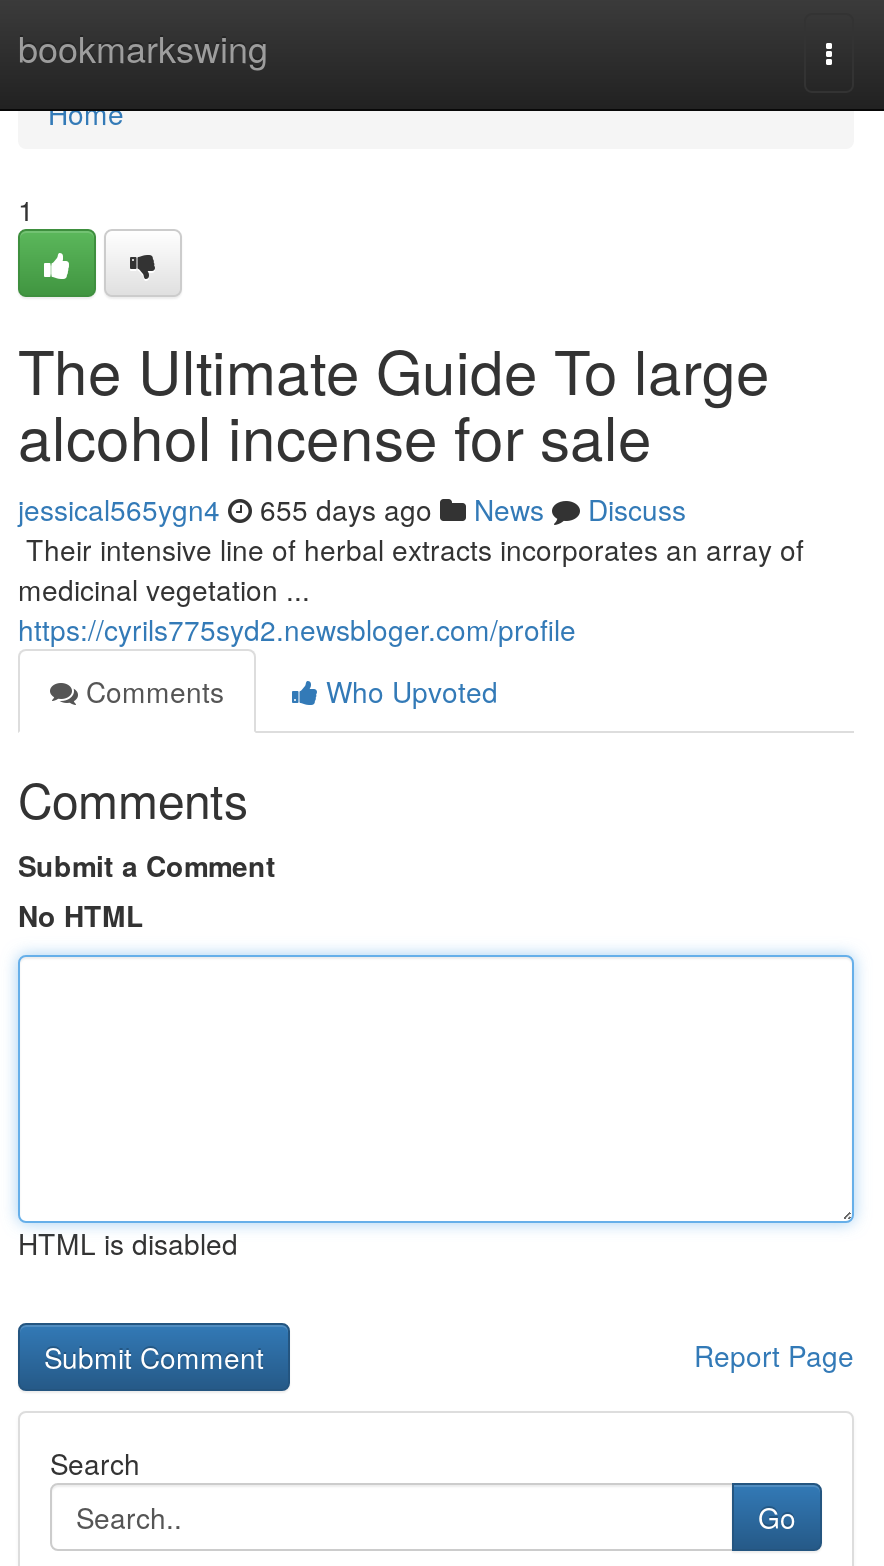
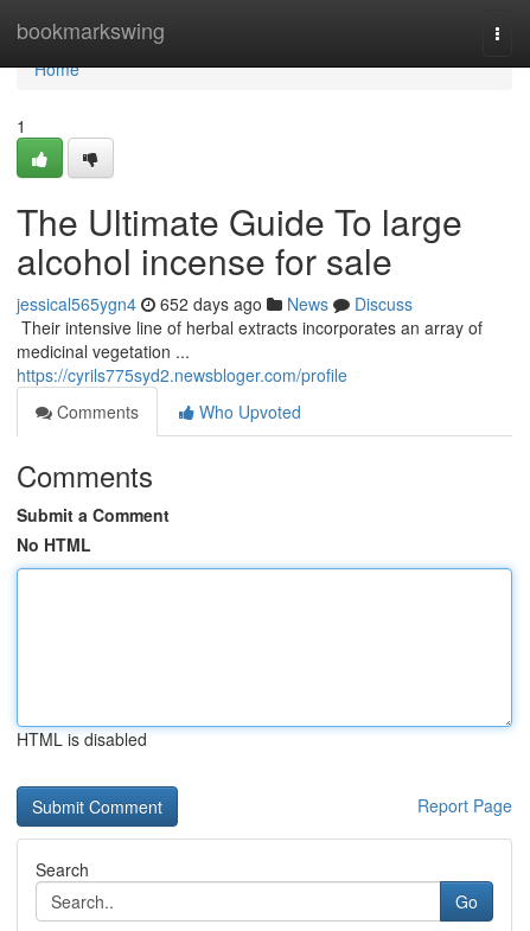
[18,489,686,529] jessical565ygn4 655 days ago News Discuss -> [17,292,413,315] jessical565ygn4 652 days ago News Discuss

